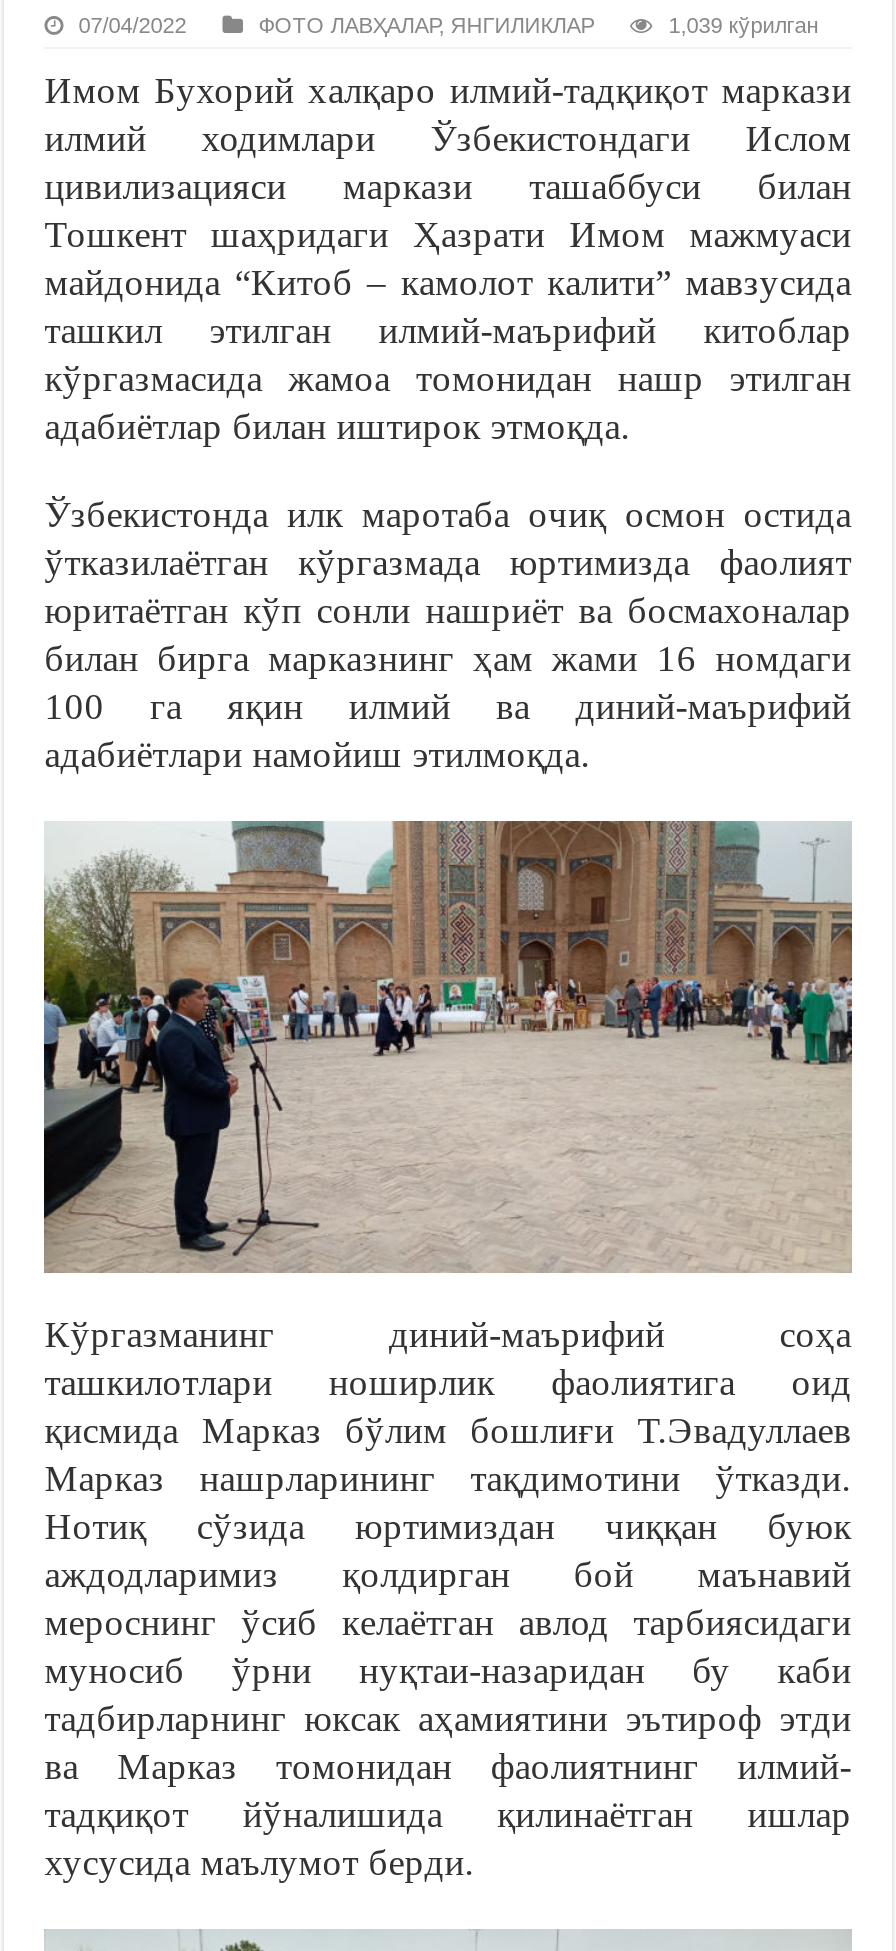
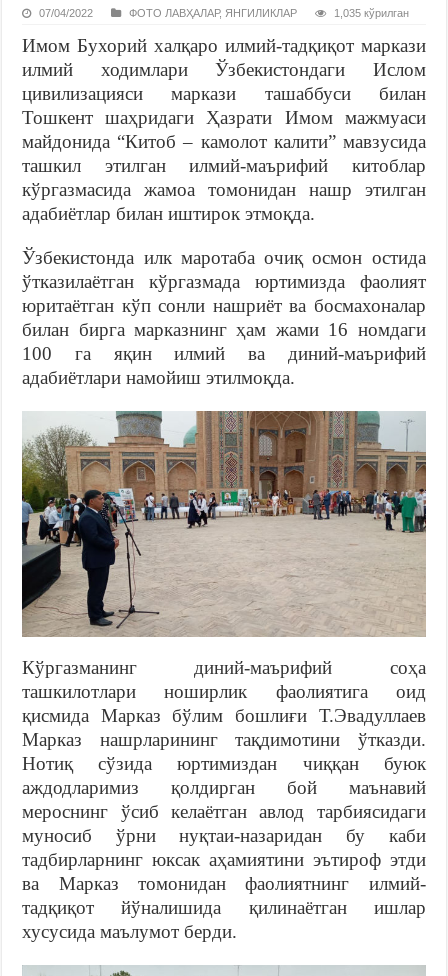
[668,12,818,36] 1,039 кўрилган -> [334,7,409,19] 1,035 кўрилган

